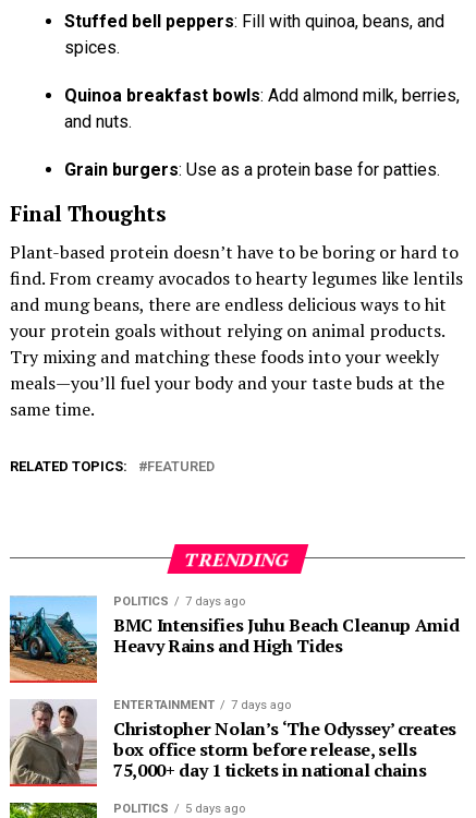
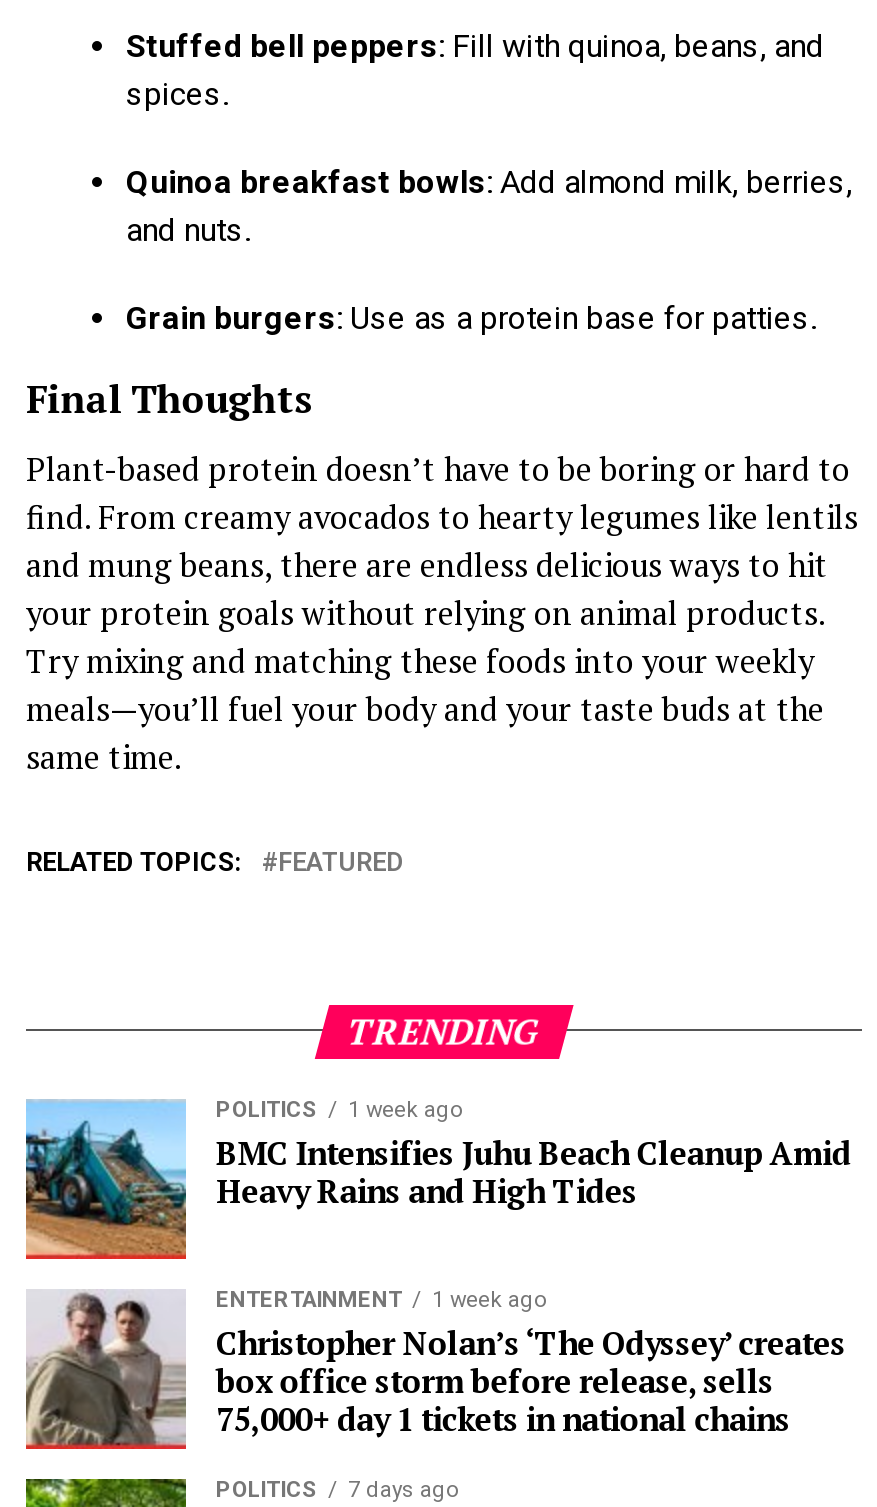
[113,594,245,608] POLITICS 7 days ago -> [216,1097,462,1123] POLITICS 1 week ago
[113,698,291,712] ENTERTAINMENT 7 days ago -> [216,1287,546,1313] ENTERTAINMENT 1 week ago
[113,801,245,816] POLITICS 5 days ago -> [216,1477,458,1503] POLITICS 7 days ago

